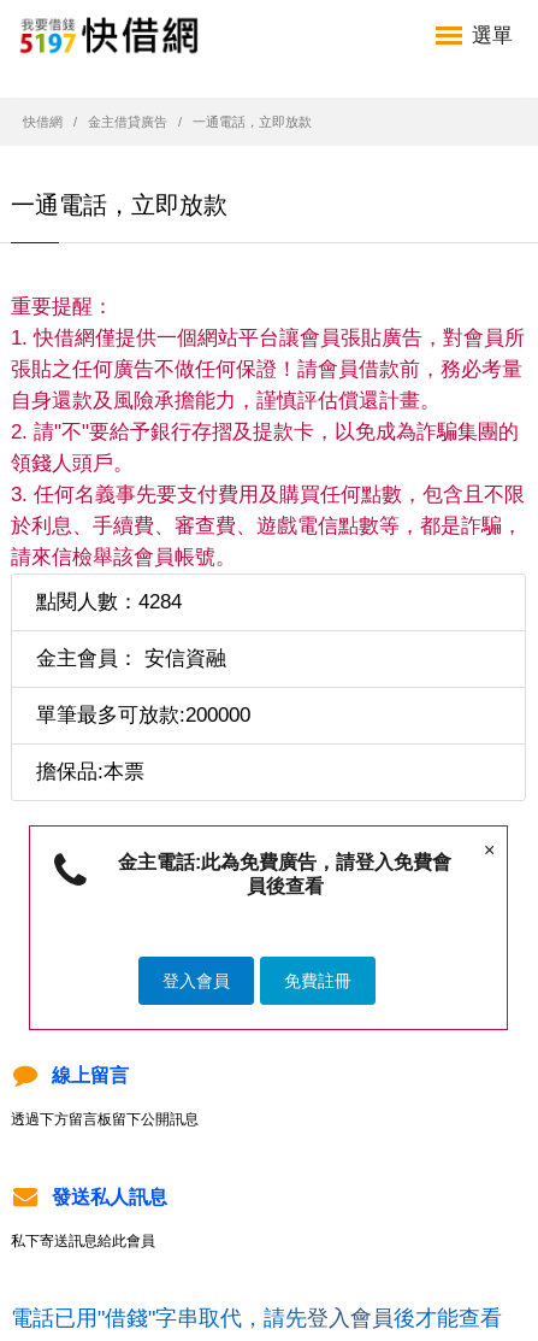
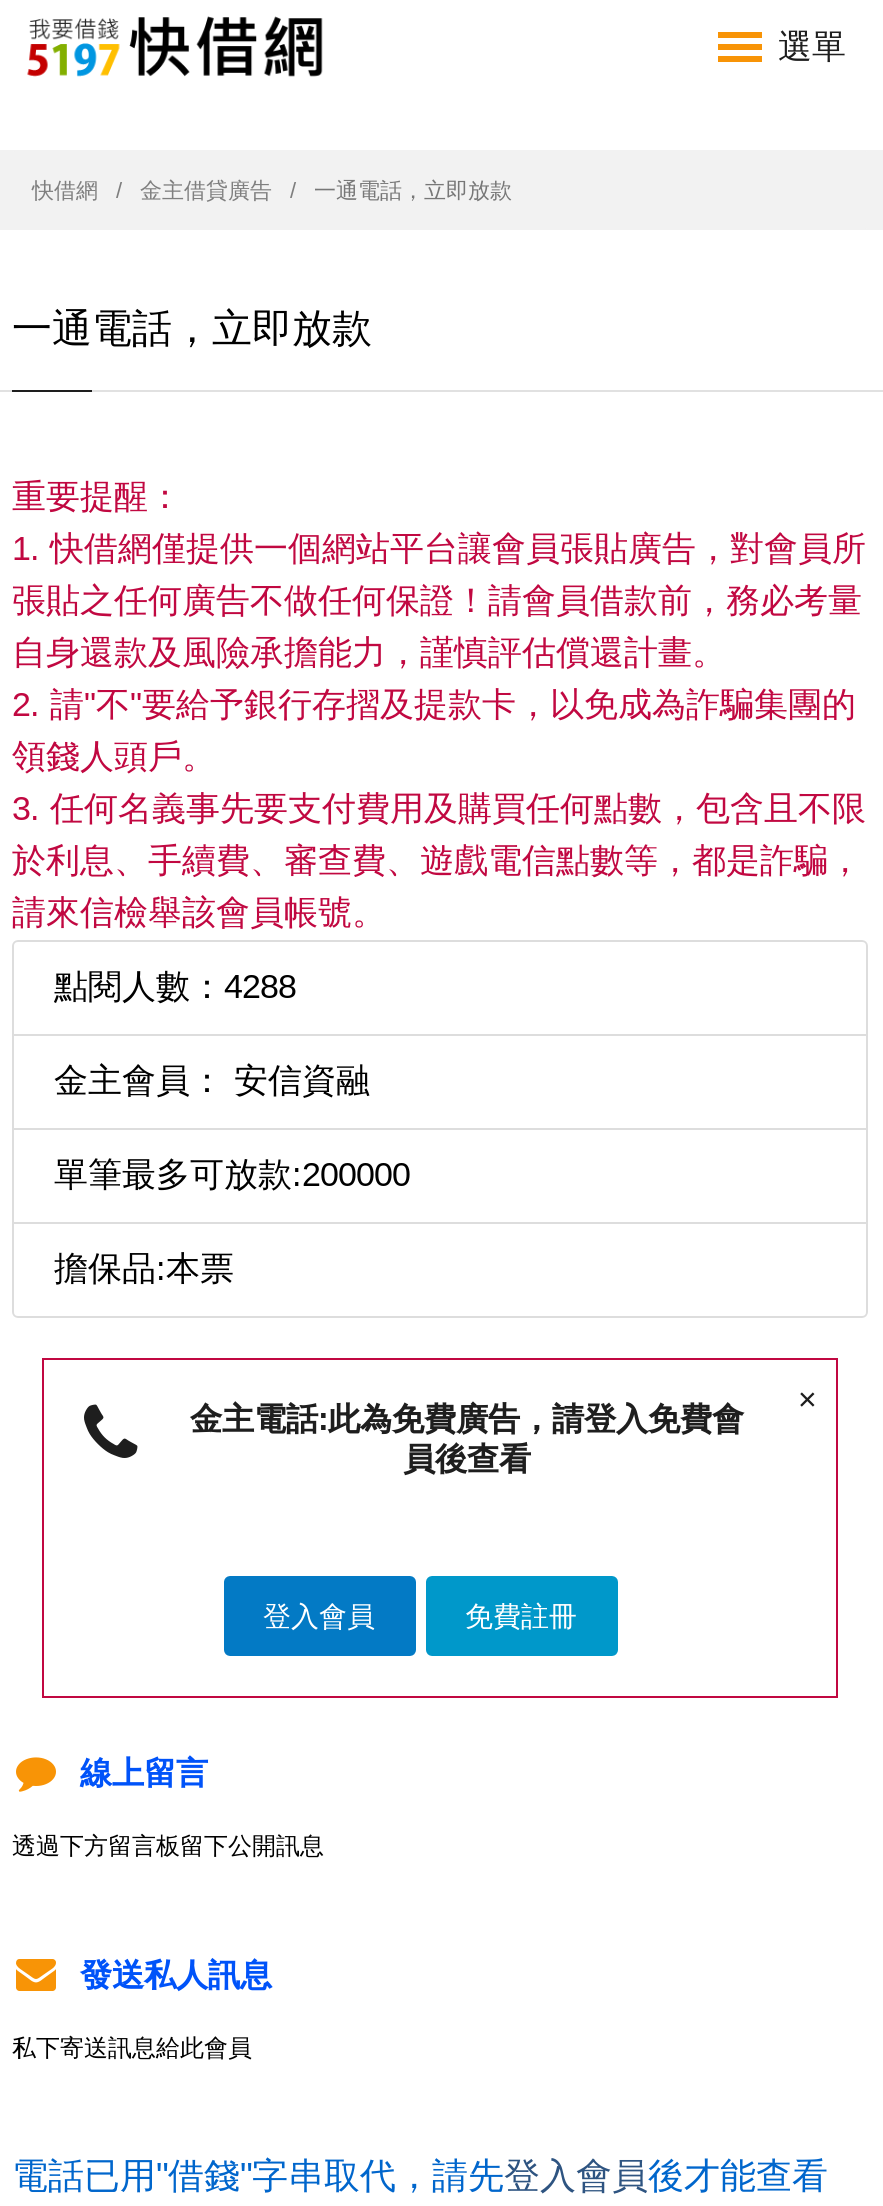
[36,590,182,613] 點閱人數：4284 -> [54,968,296,1006] 點閱人數：4288

